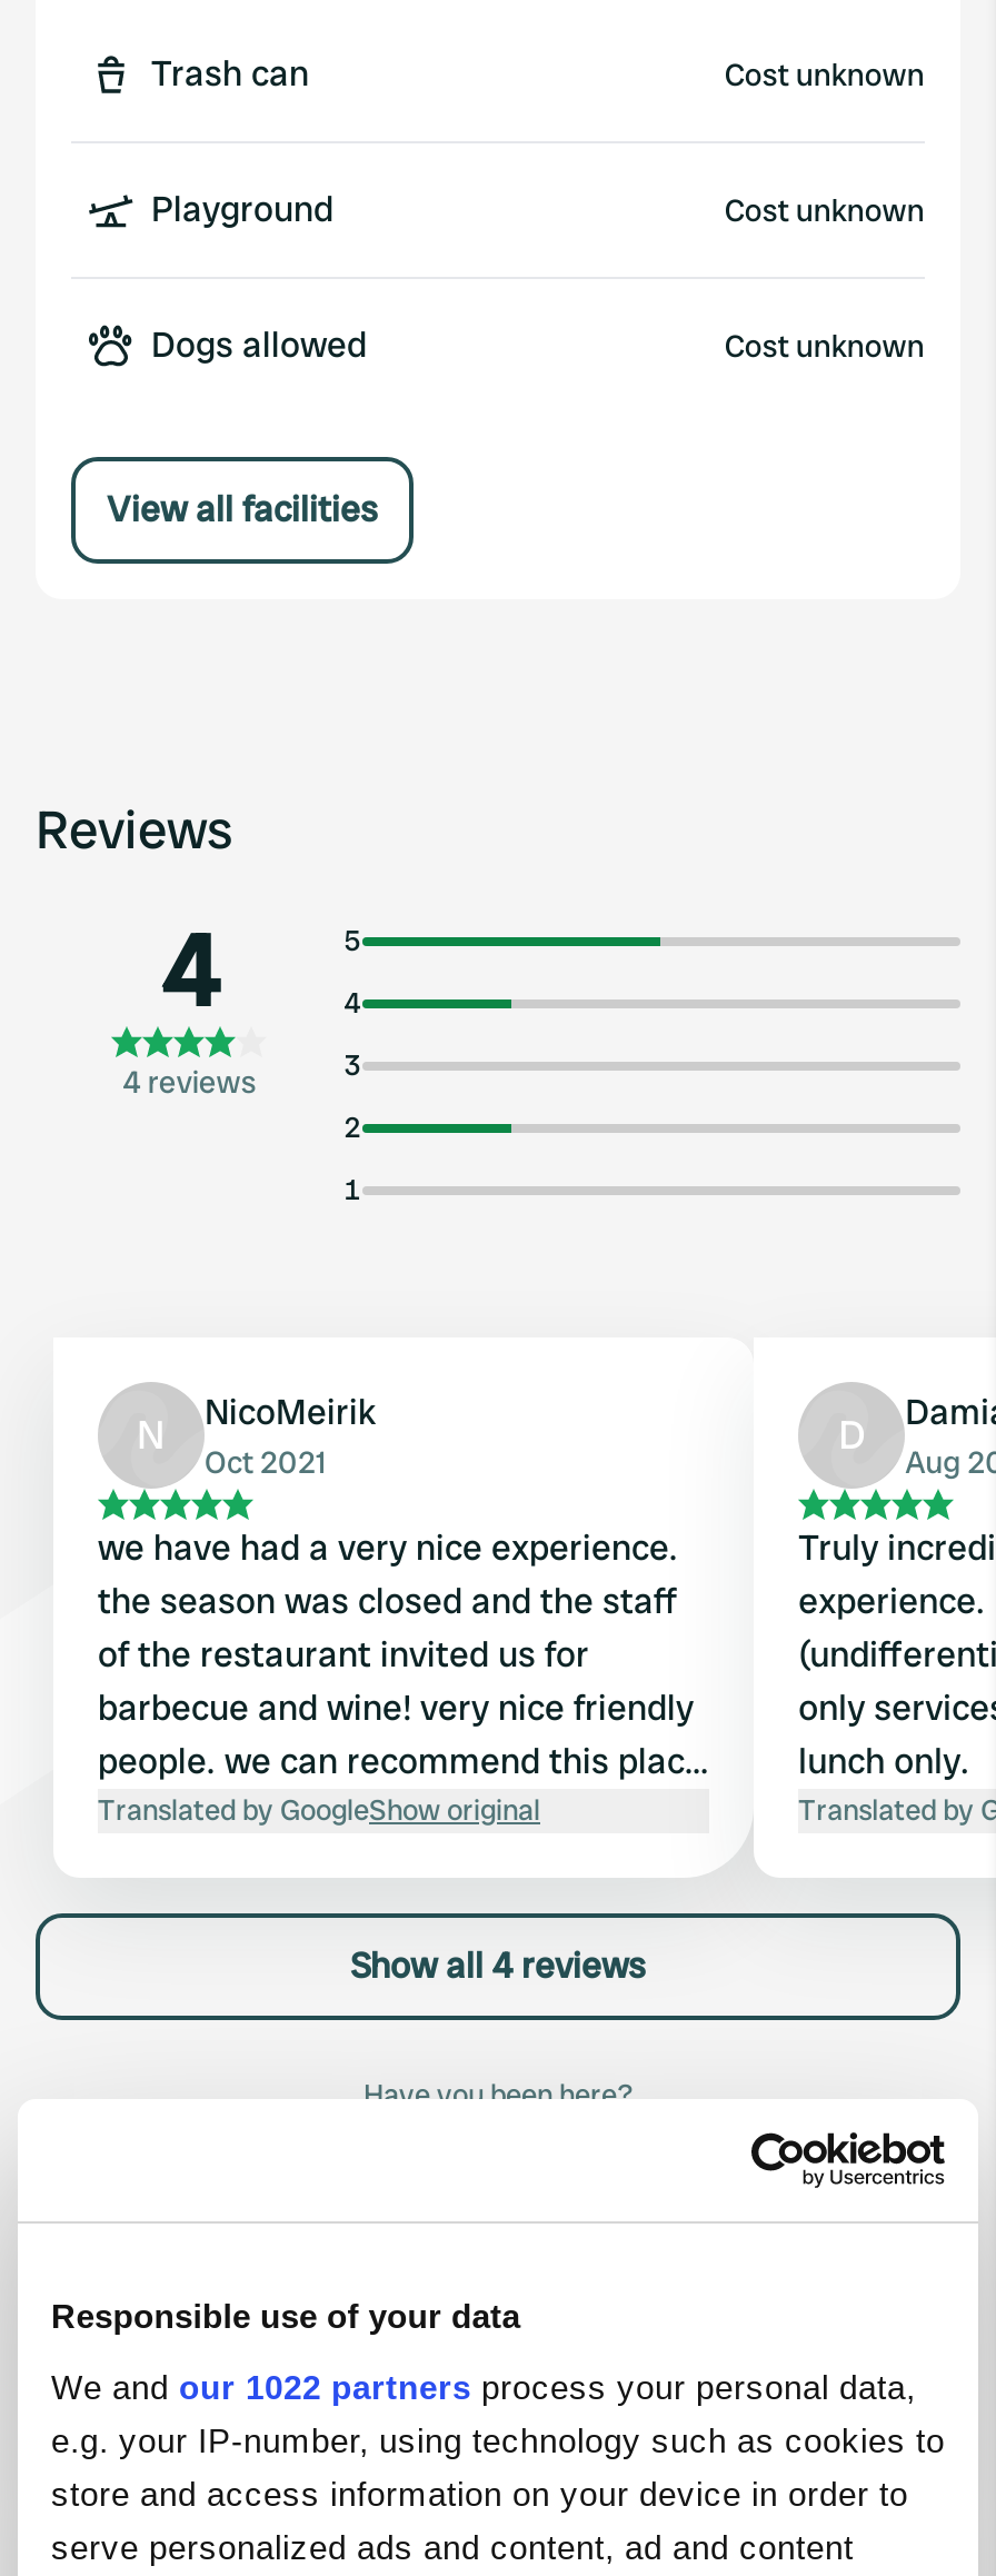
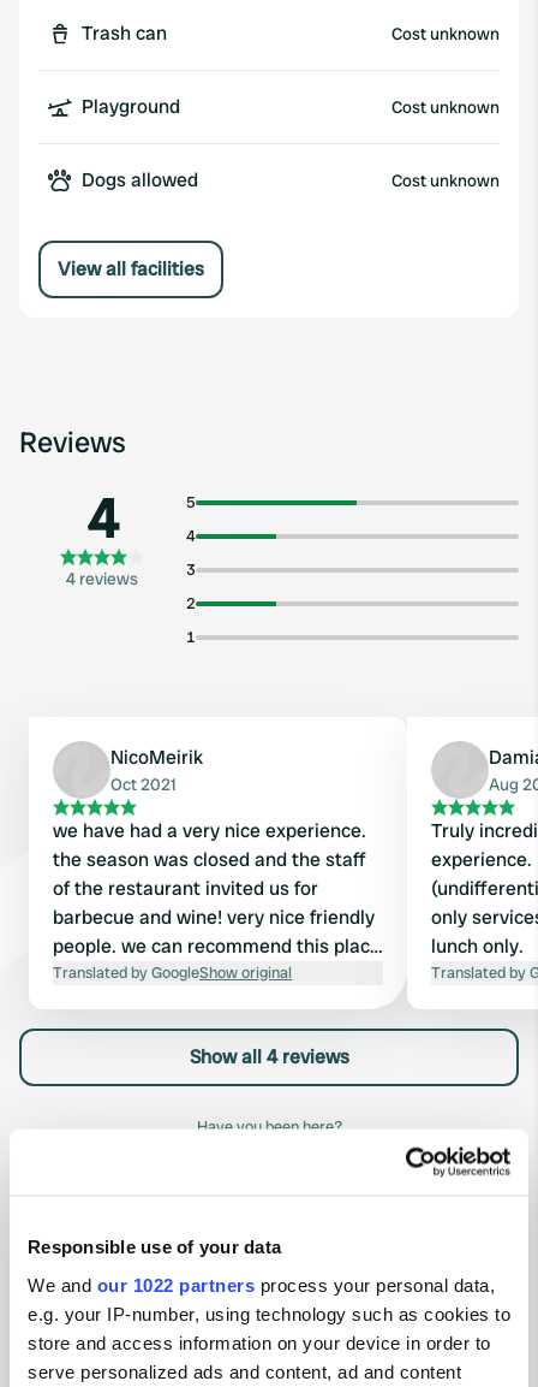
[137,1409,166,1460] N -> none
[838,1409,865,1460] D -> none

